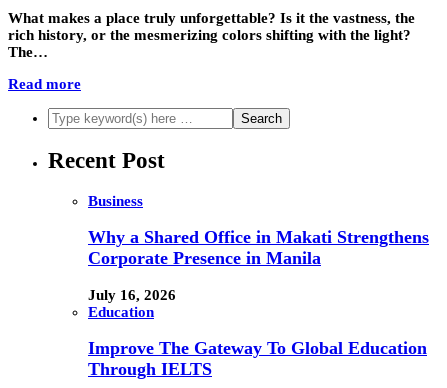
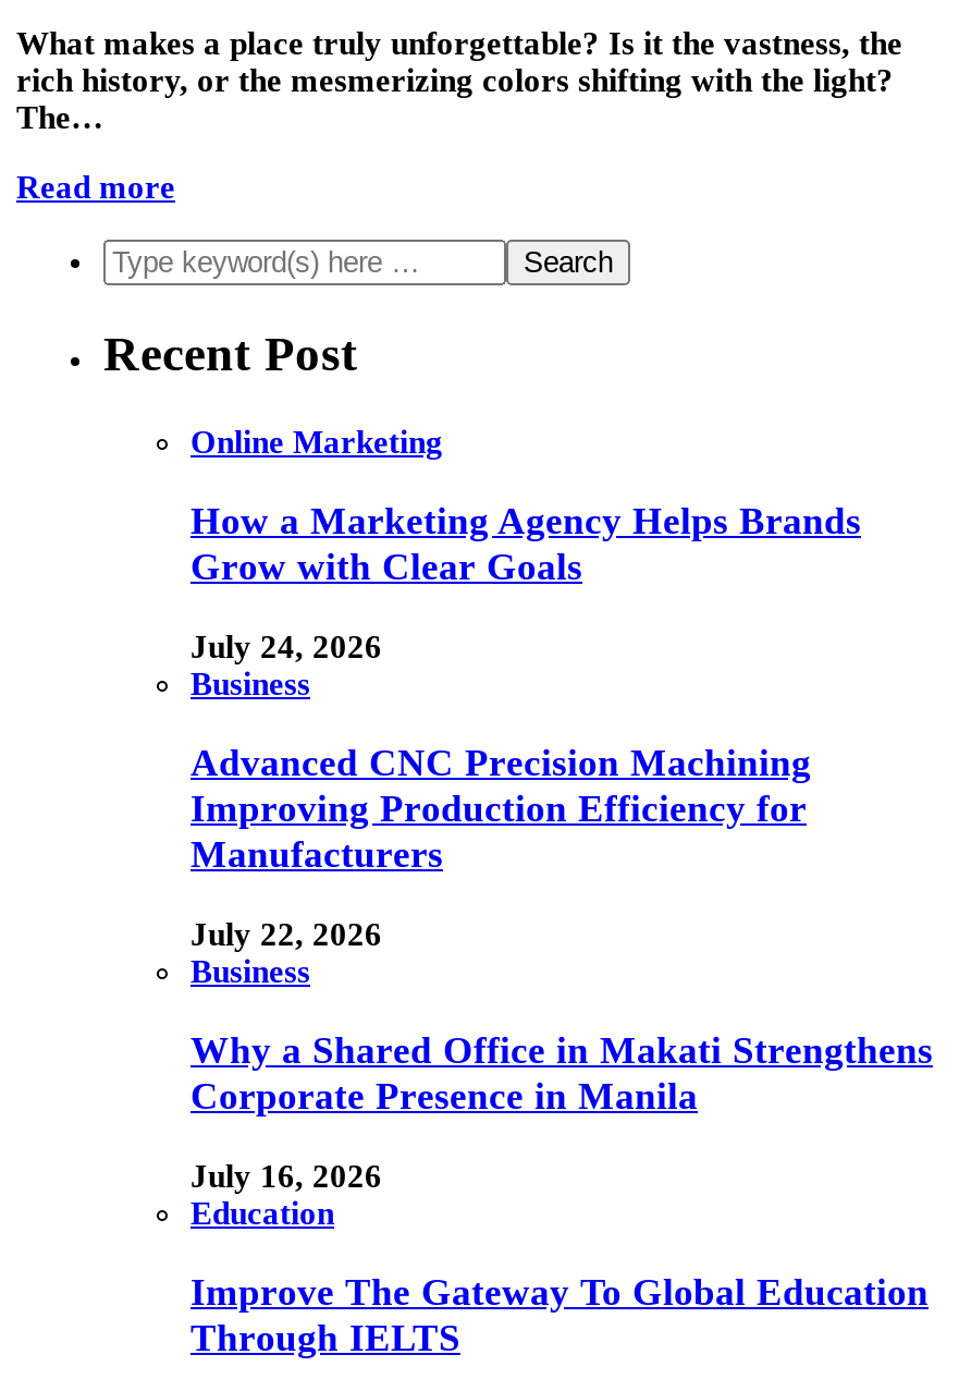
none -> [190,424,861,952] Online Marketing | How a Marketing Agency Helps Brands | Grow with Clear Goals | July 24, 2026 | Business | Advanced CNC Precision Machining | Improving Production Efficiency for | Manufacturers | July 22, 2026

